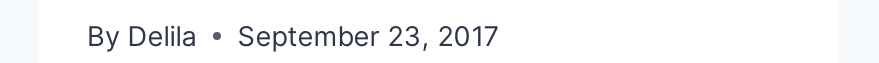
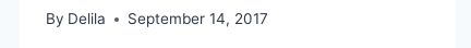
[87,19,499,51] By Delila September 23, 2017 -> [46,10,268,27] By Delila September 14, 2017

